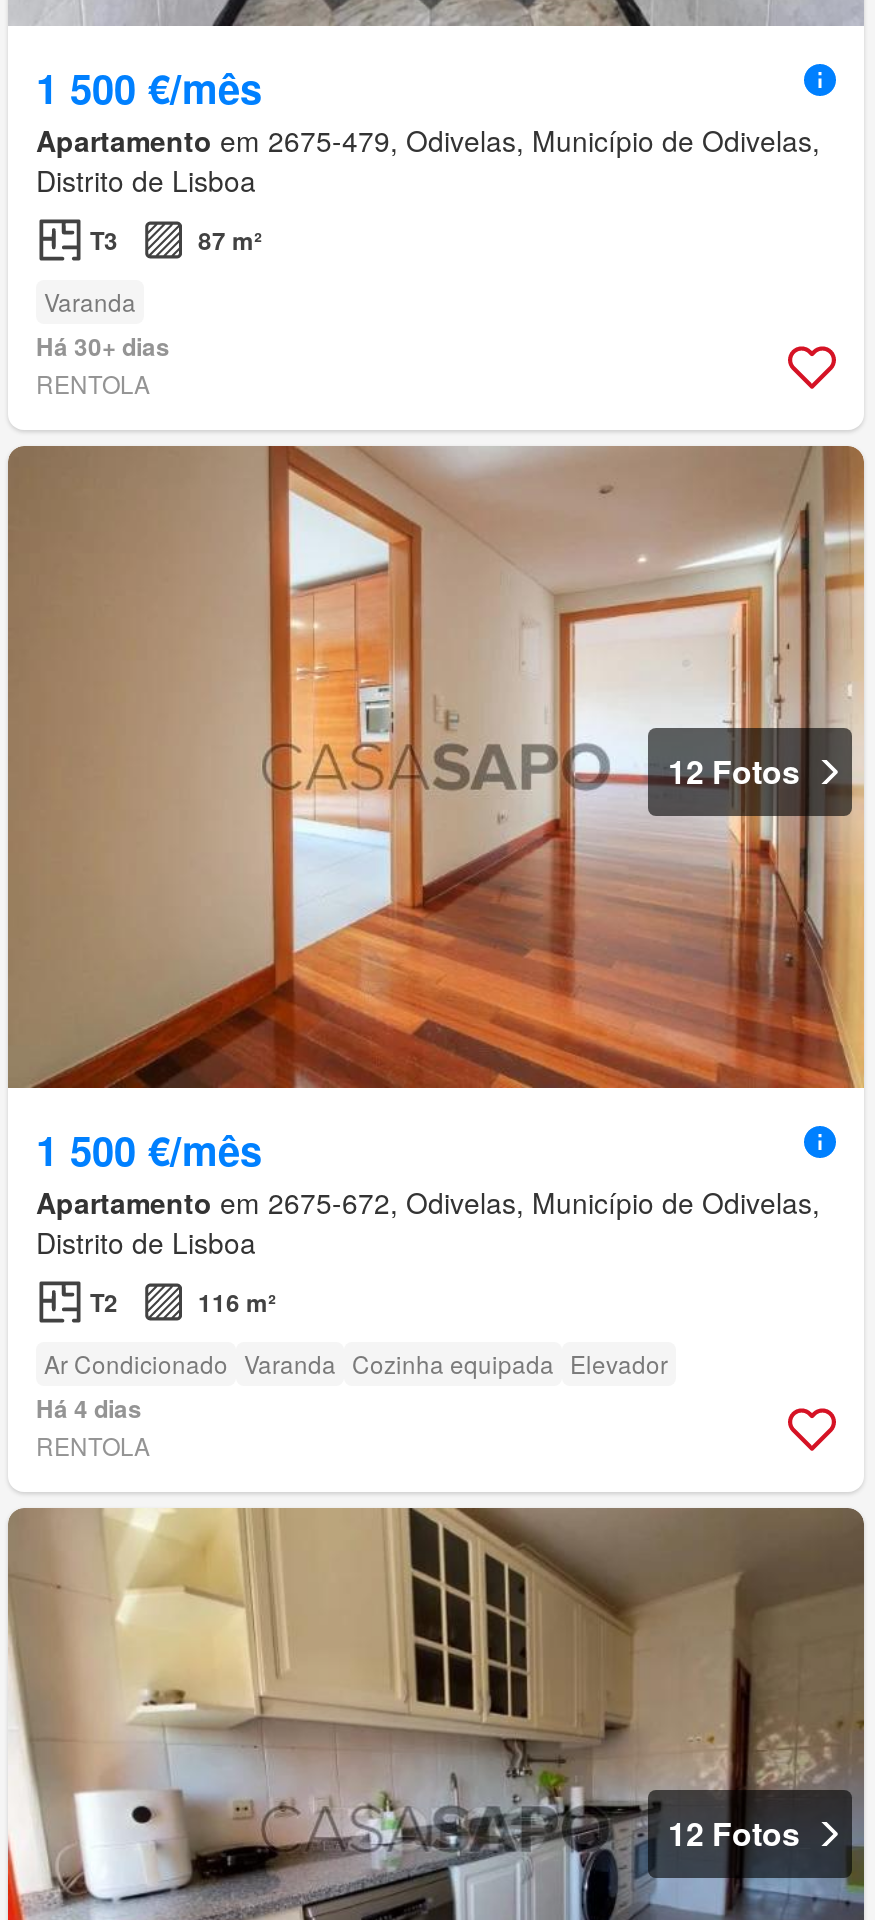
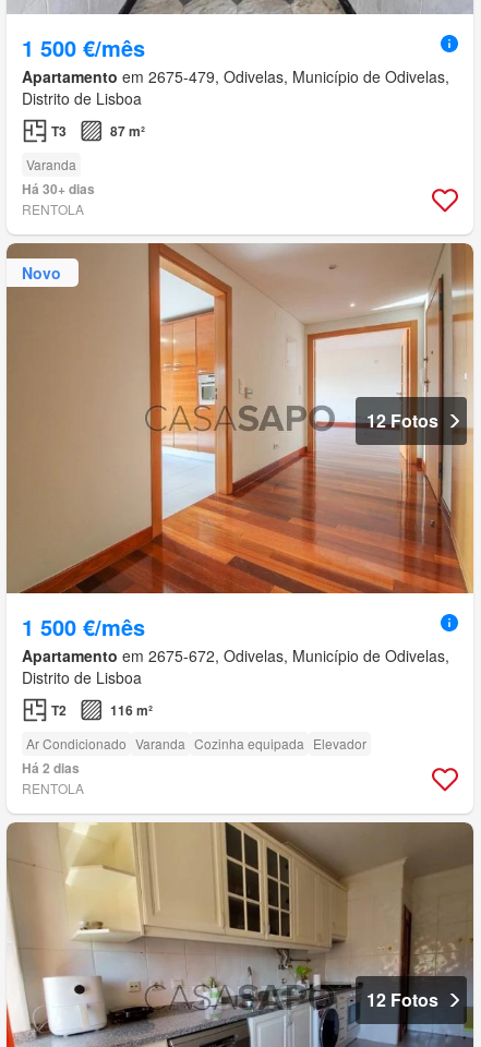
none -> [22,262,61,283] Novo
[36,1391,142,1427] Há 4 dias -> [22,758,80,778] Há 2 dias

